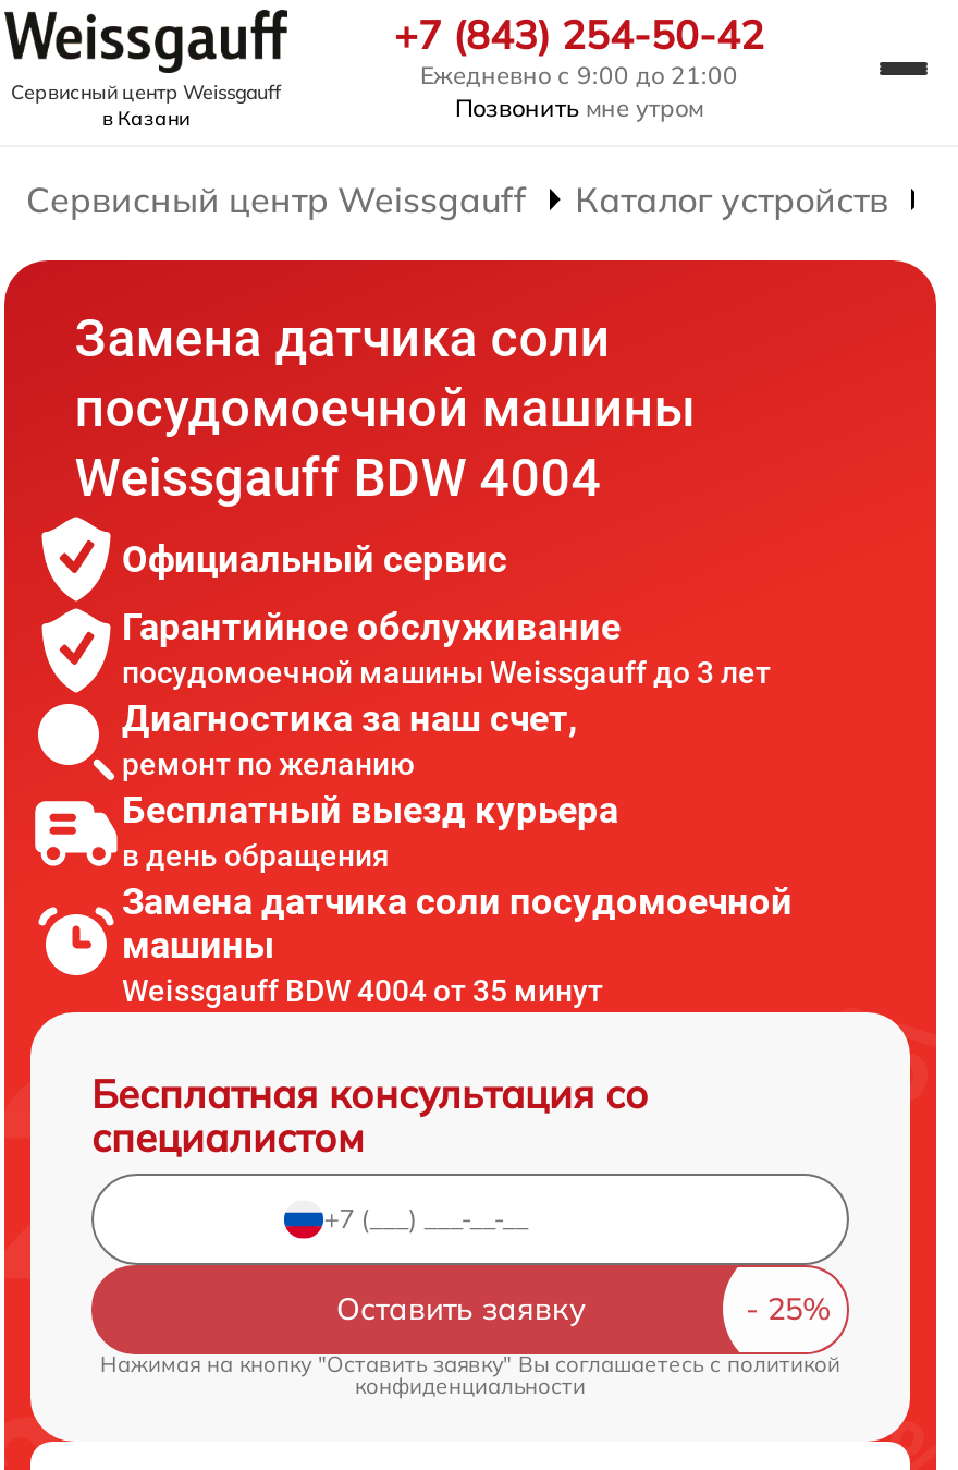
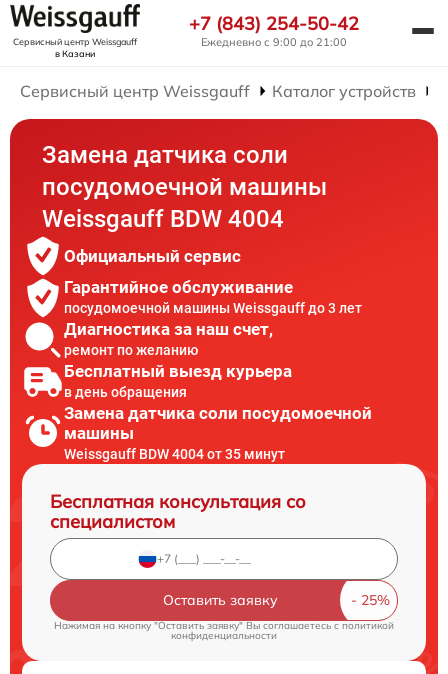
[455,94,703,124] Позвонить мне утром -> none

